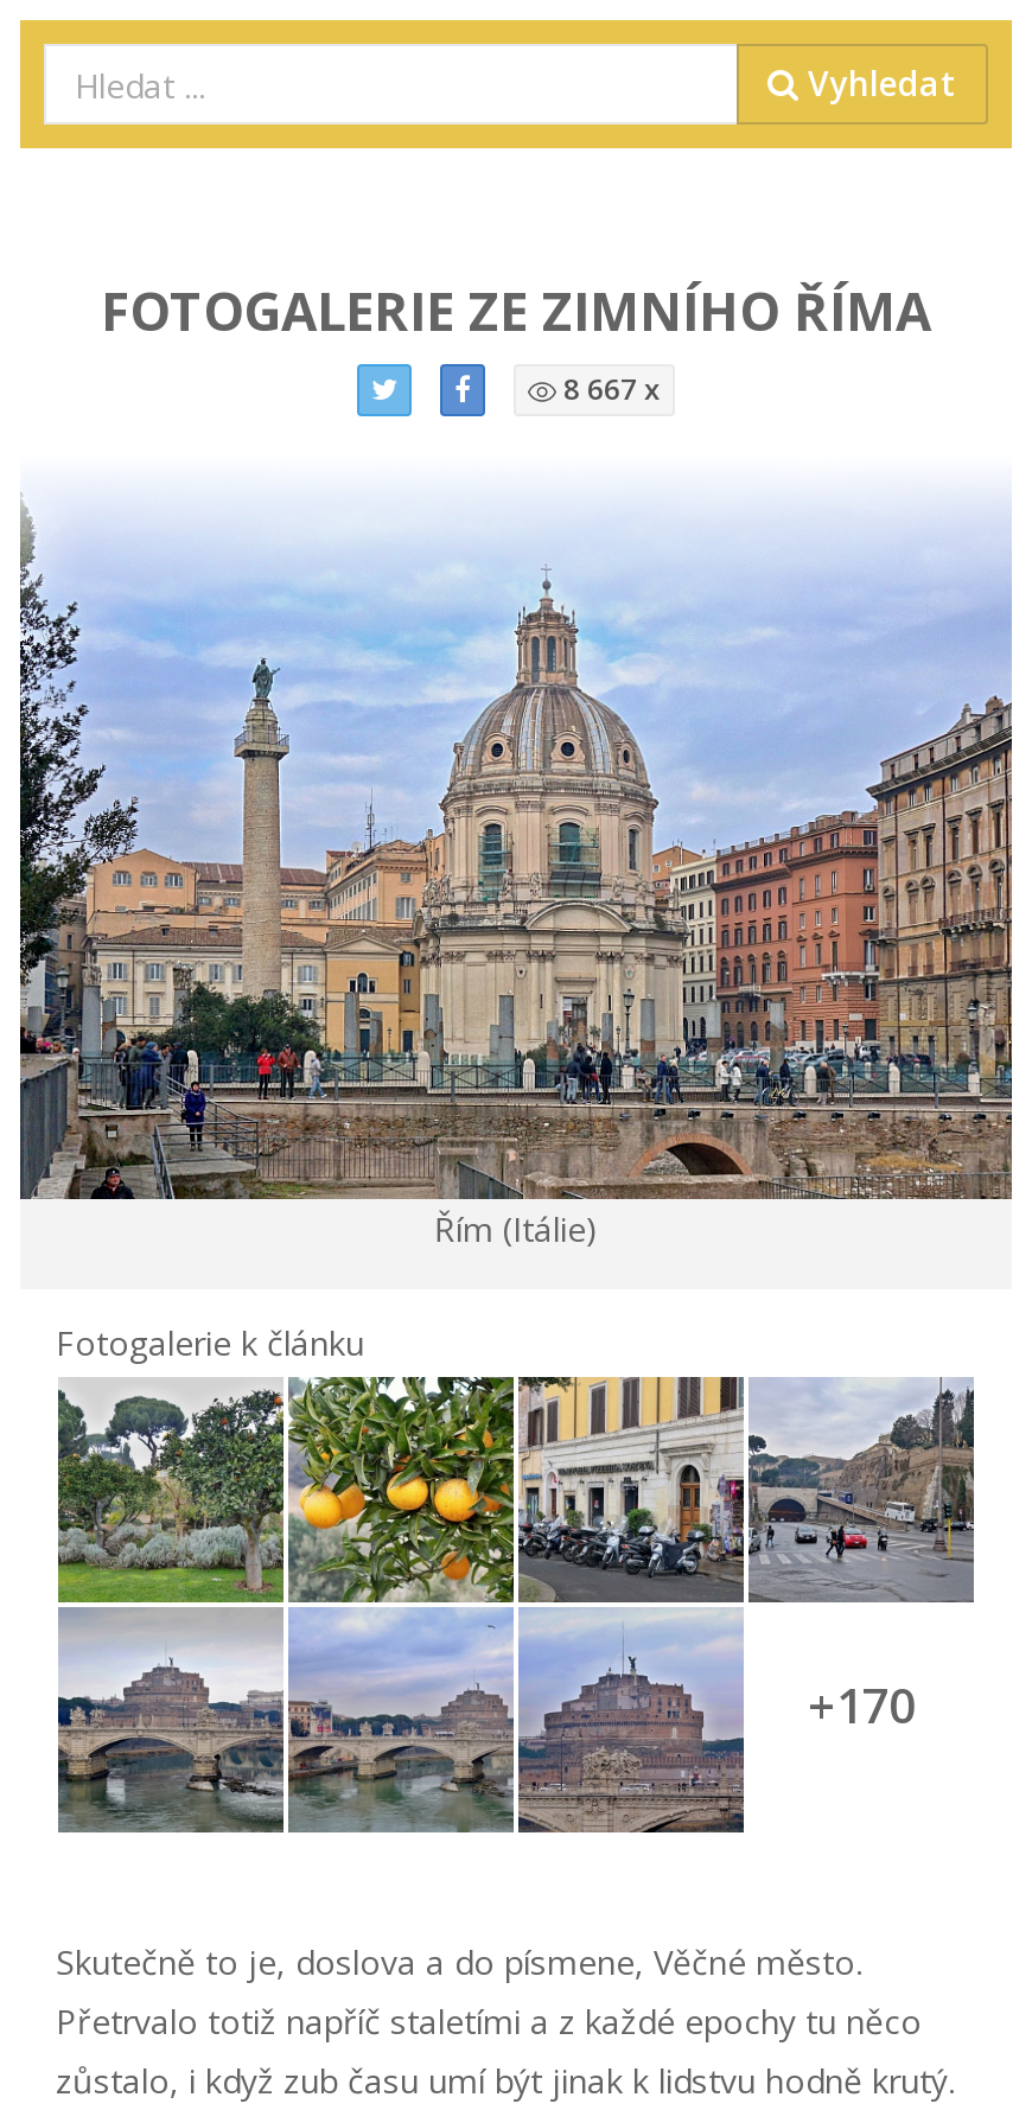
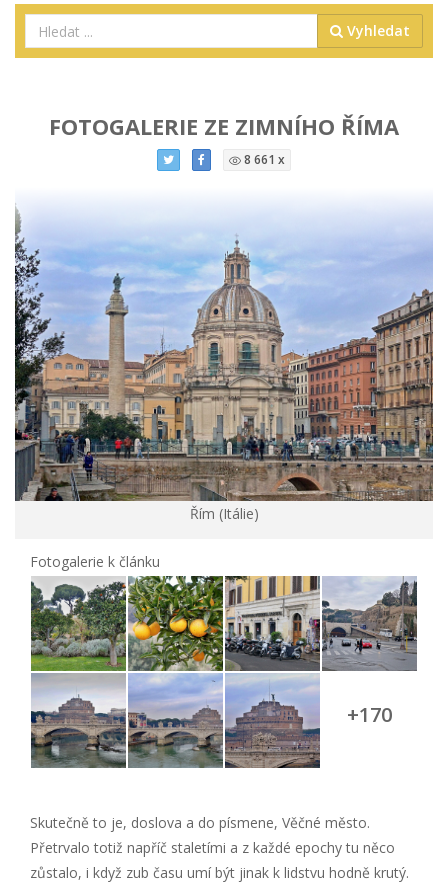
[556,369,661,410] 8 667 x -> [241,151,285,168] 8 661 x

